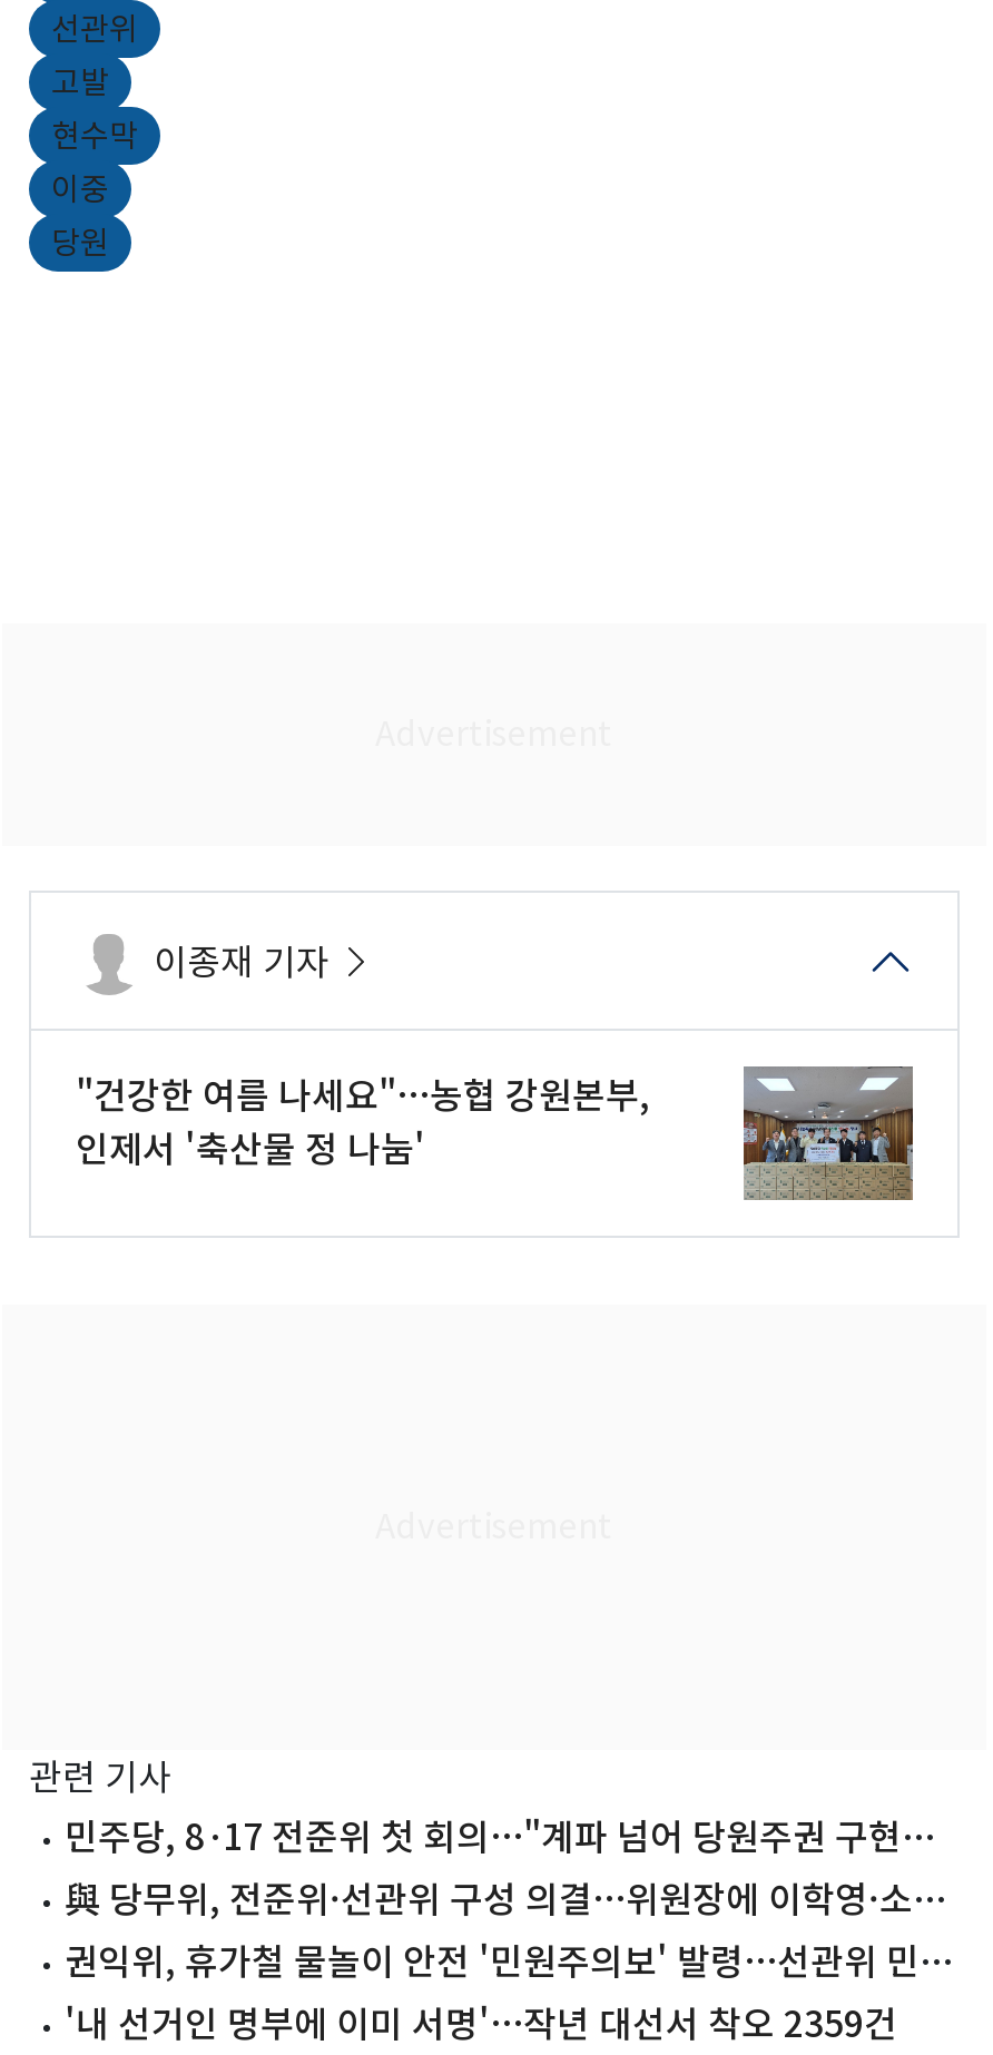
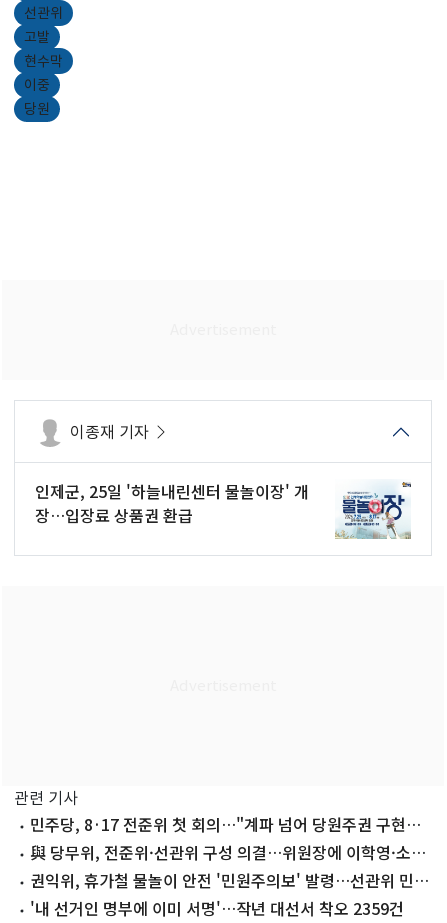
[76,1067,650,1174] "건강한 여름 나세요"…농협 강원본부, | 인제서 '축산물 정 나눔' -> [35,479,309,527] 인제군, 25일 '하늘내린센터 물놀이장' 개 | 장…입장료 상품권 환급
[741,1064,915,1202] [image] -> [335,479,411,540] [image]

